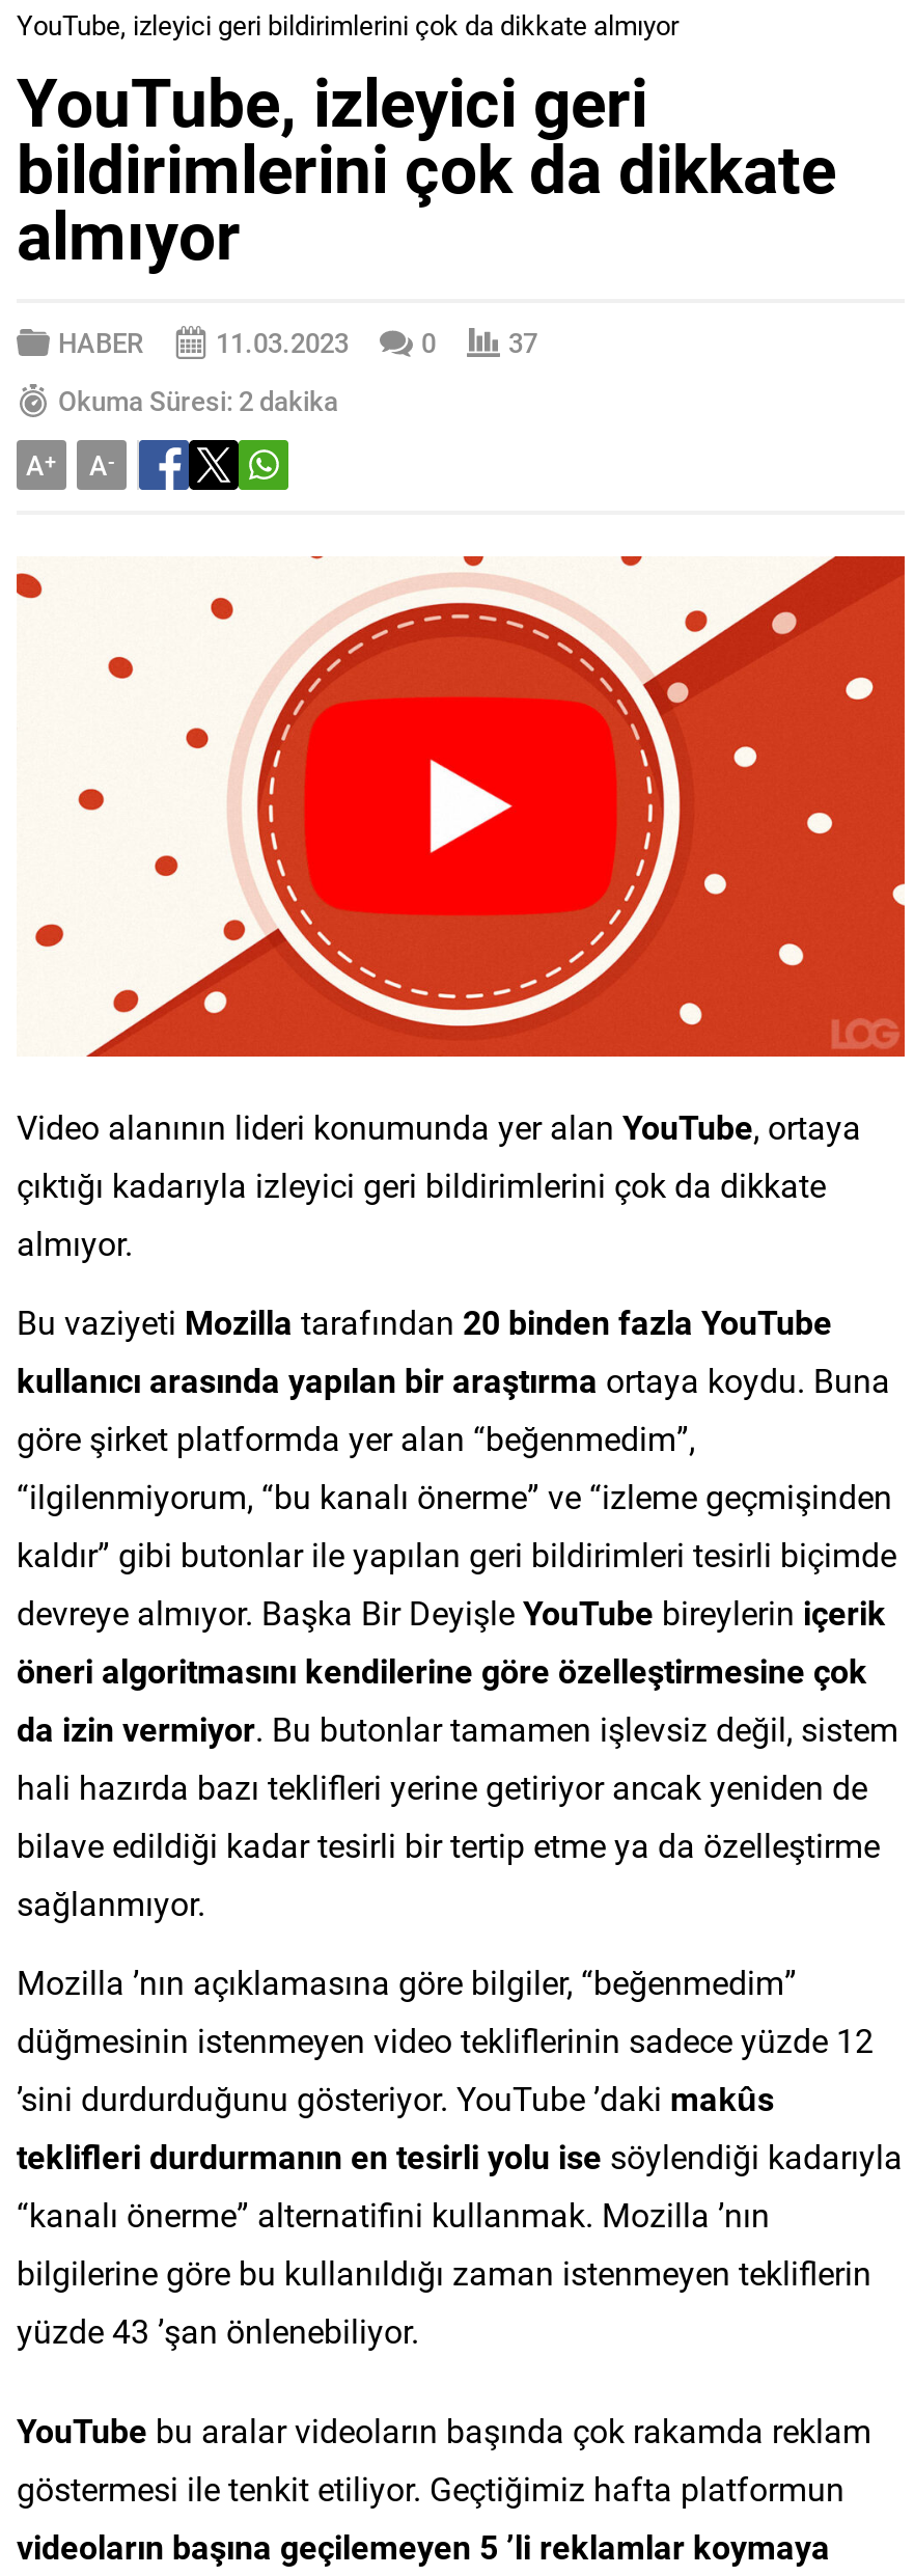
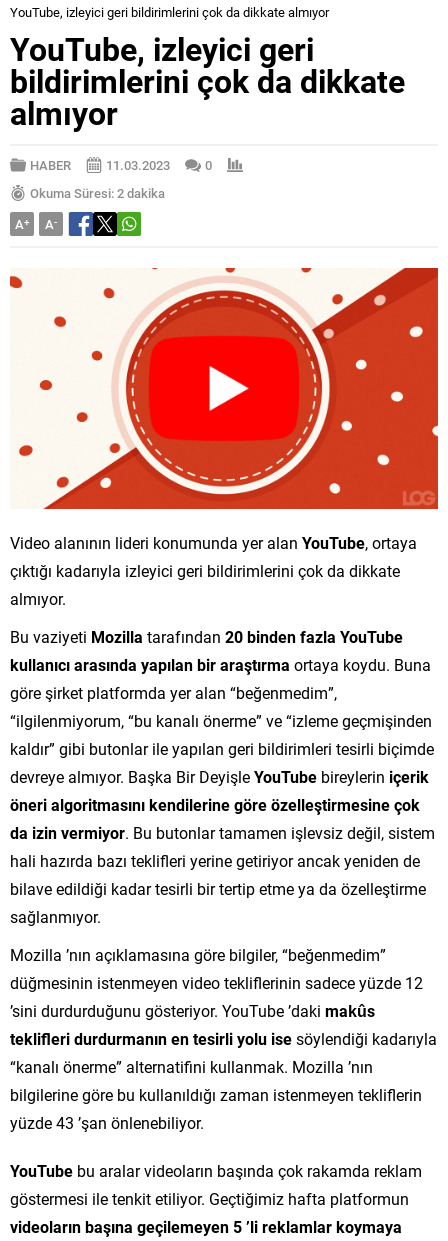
[508,324,537,361] 37 -> none

